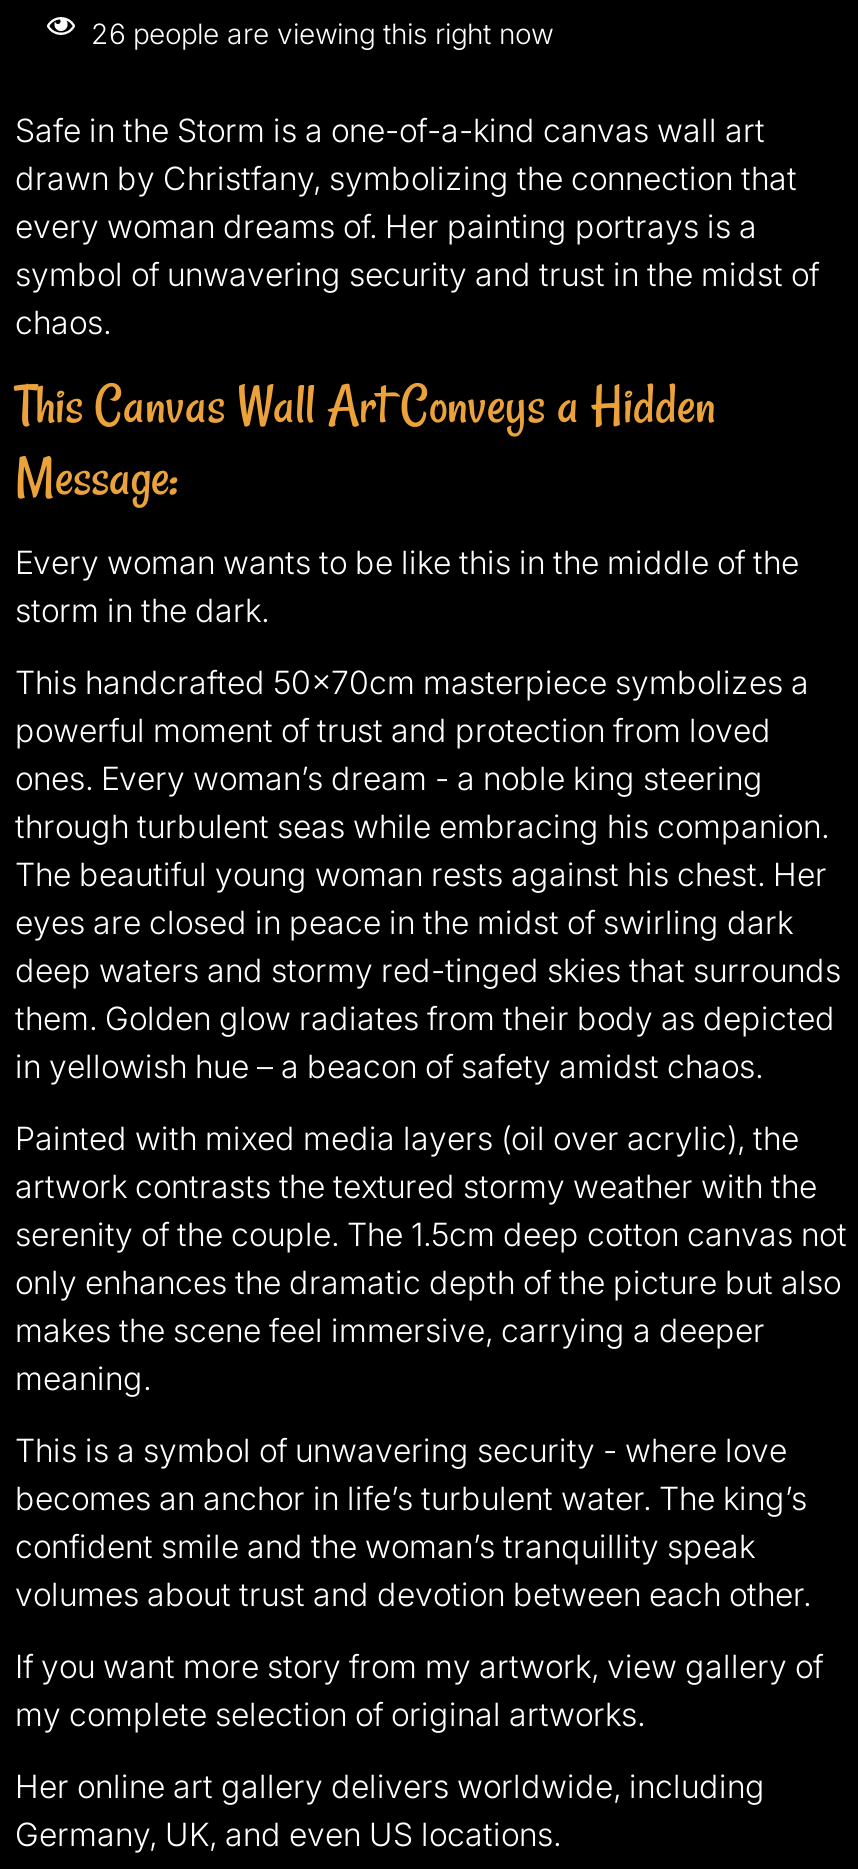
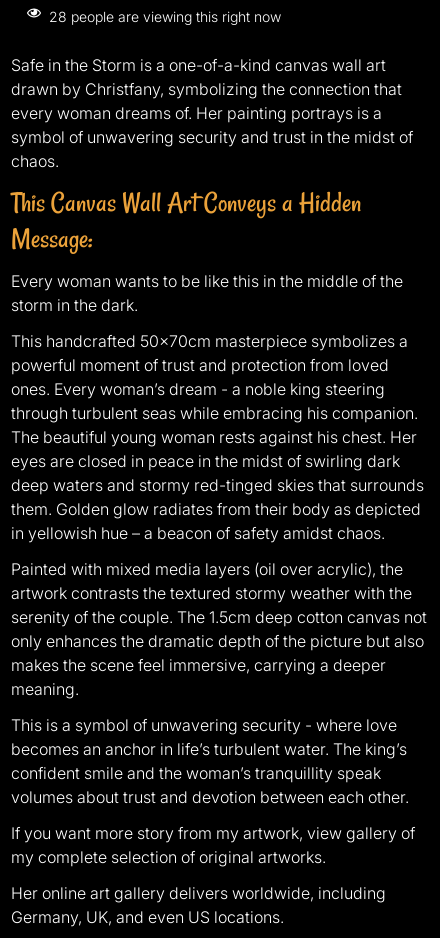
[91,16,553,50] 26 people are viewing this right now -> [49,8,281,25] 28 people are viewing this right now

